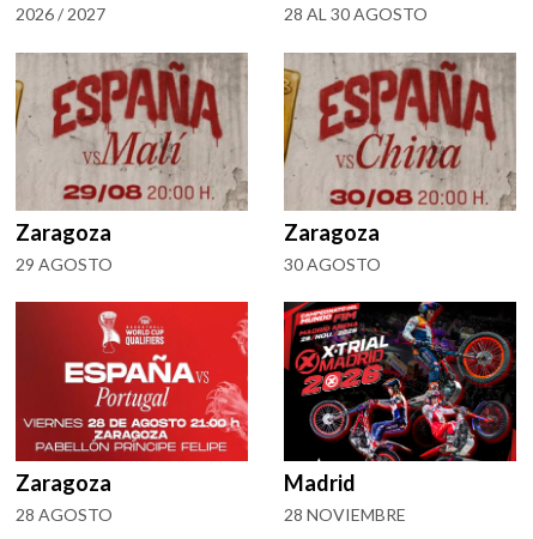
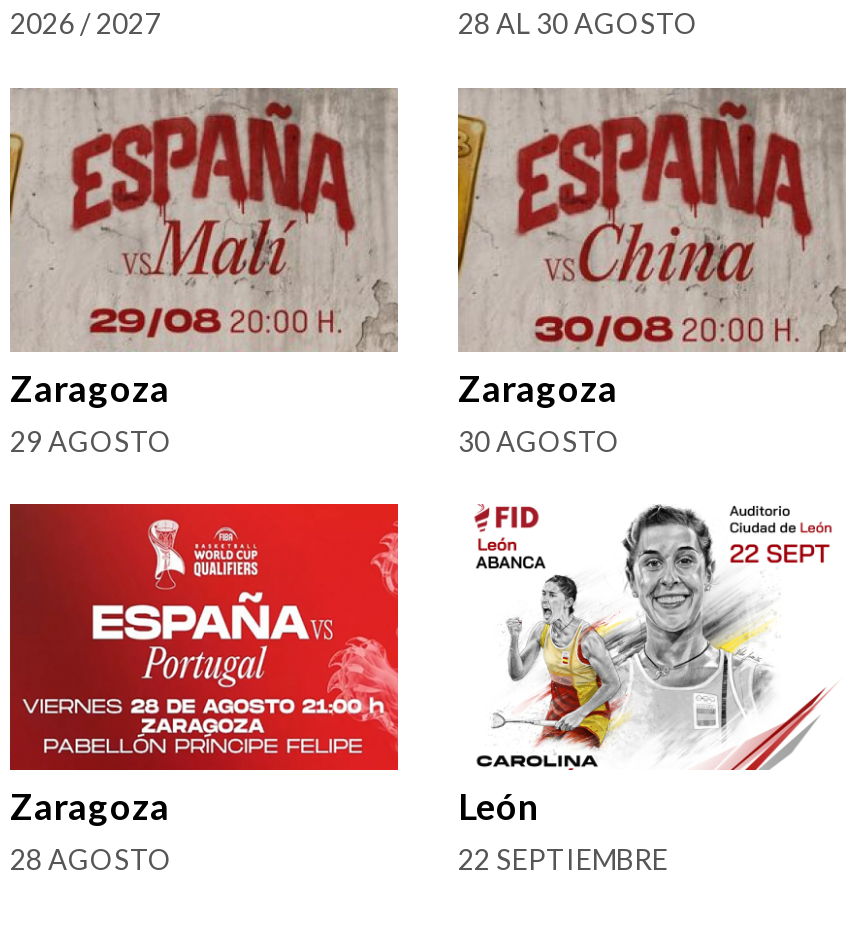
[283,301,517,525] [image] | Madrid | 28 NOVIEMBRE -> [458,504,846,876] [image] | León | 22 SEPTIEMBRE

